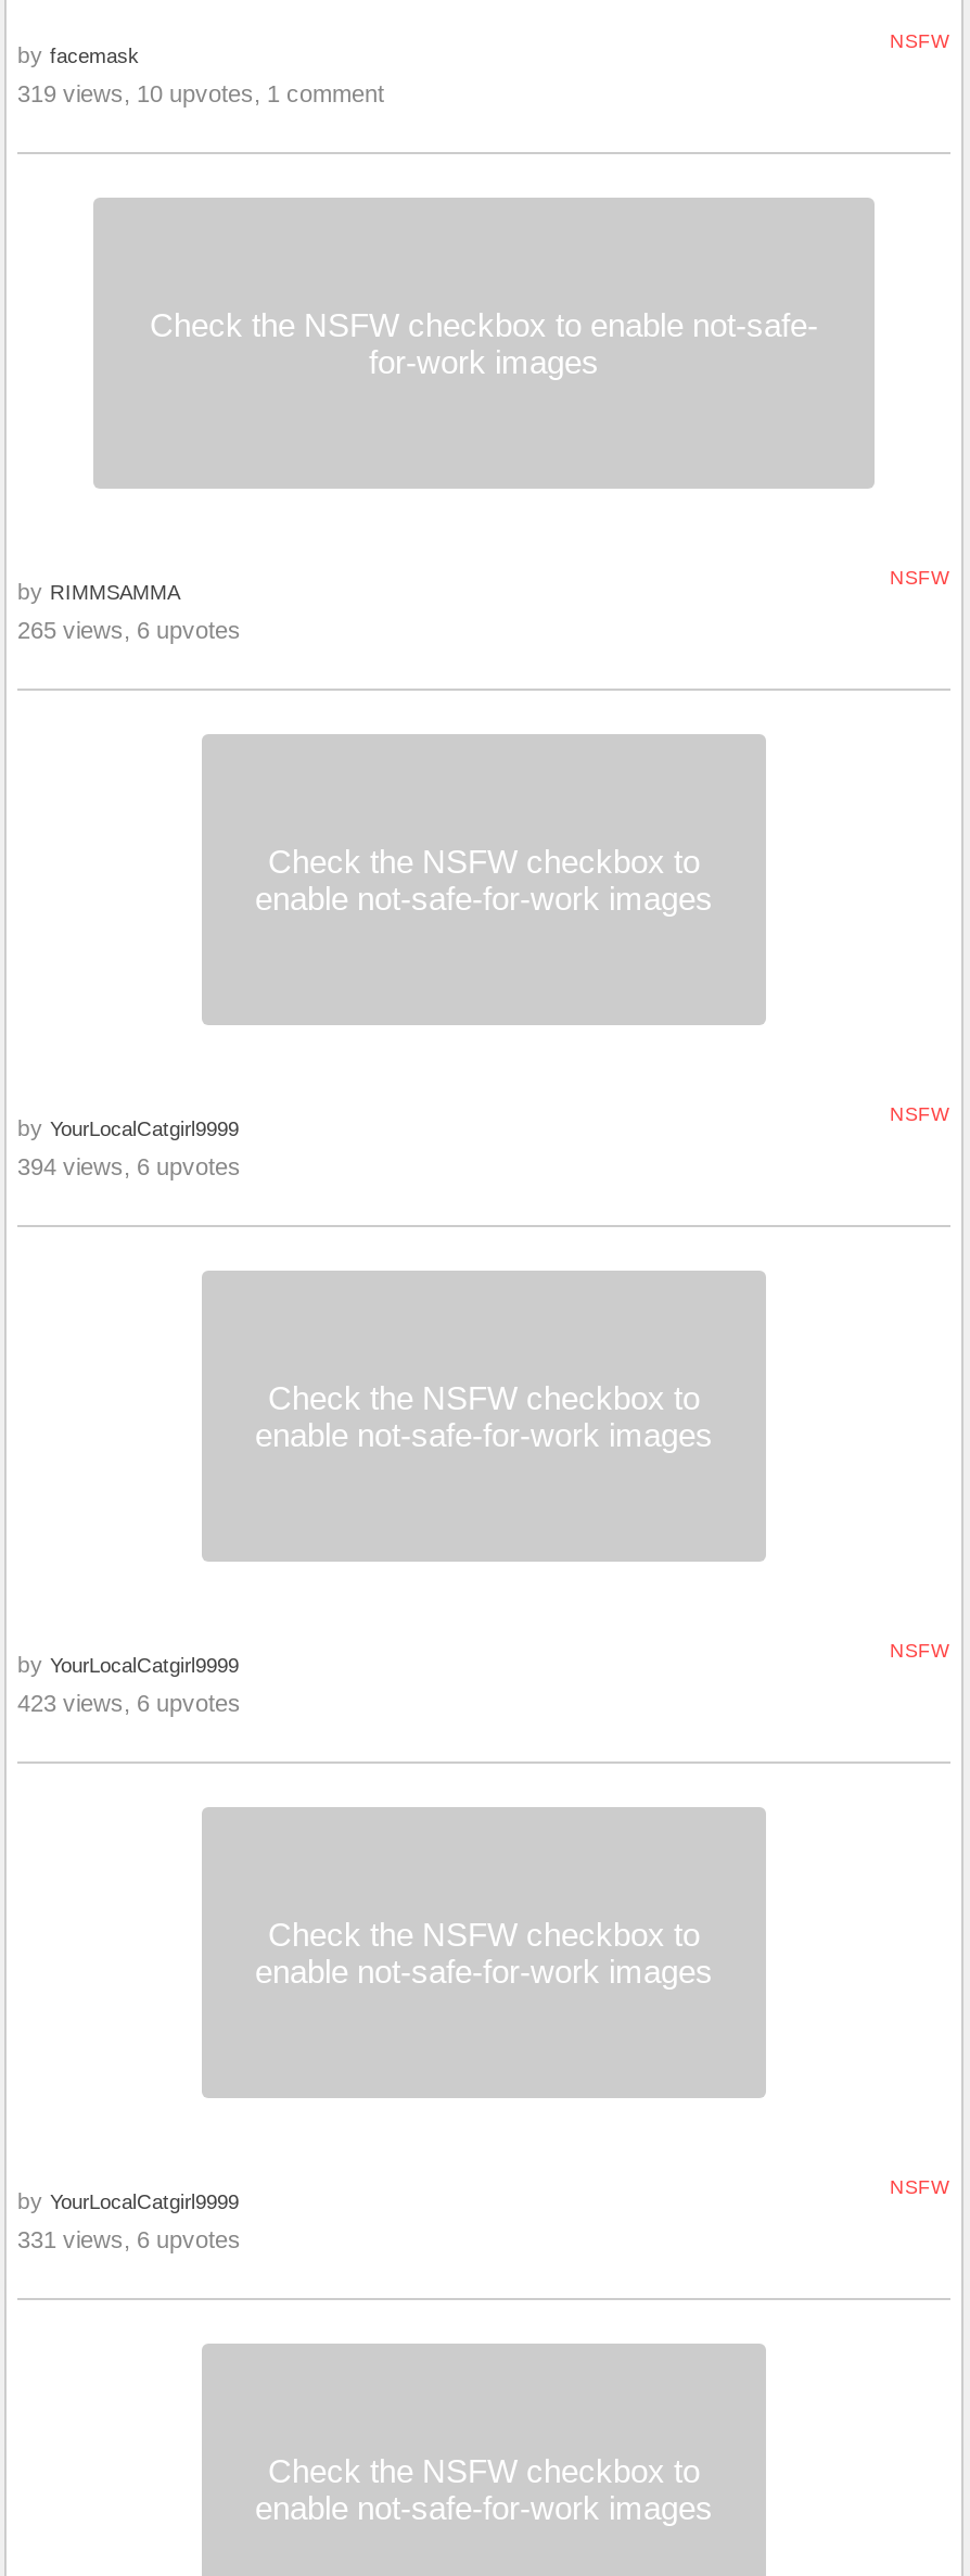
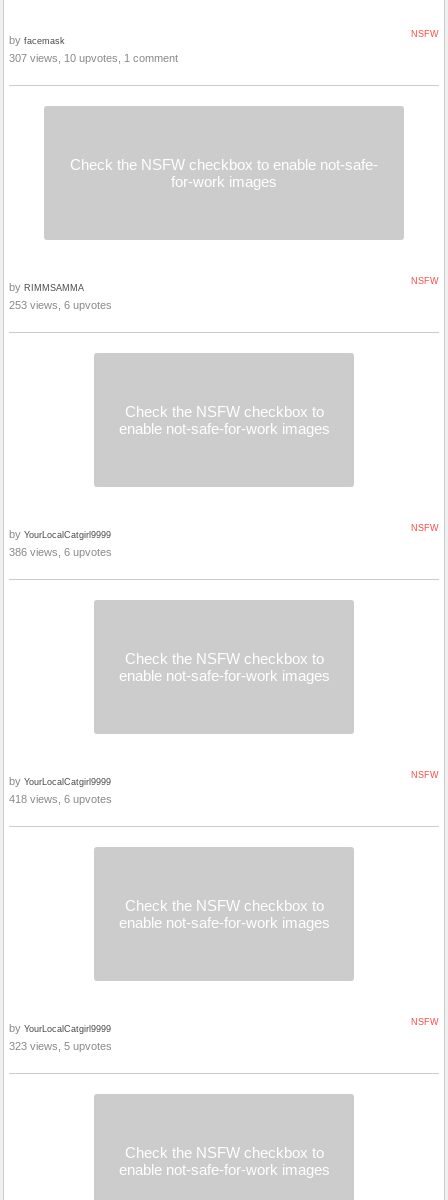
[17,80,384,106] 319 views, 10 upvotes, 1 comment -> [9,52,178,64] 307 views, 10 upvotes, 1 comment
[17,617,241,643] 265 views, 6 upvotes -> [9,299,112,311] 253 views, 6 upvotes
[17,1153,241,1179] 394 views, 6 upvotes -> [9,546,112,558] 386 views, 6 upvotes
[17,1690,241,1716] 423 views, 6 upvotes -> [9,793,112,805] 418 views, 6 upvotes
[17,2226,241,2252] 331 views, 6 upvotes -> [9,1040,112,1052] 323 views, 5 upvotes

